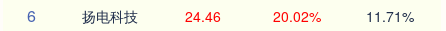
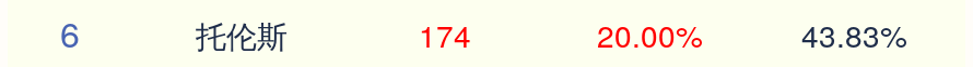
[82,6,414,26] 扬电科技 | 24.46 | 20.02% | 11.71% -> [196,13,906,56] 托伦斯 | 174 | 20.00% | 43.83%

